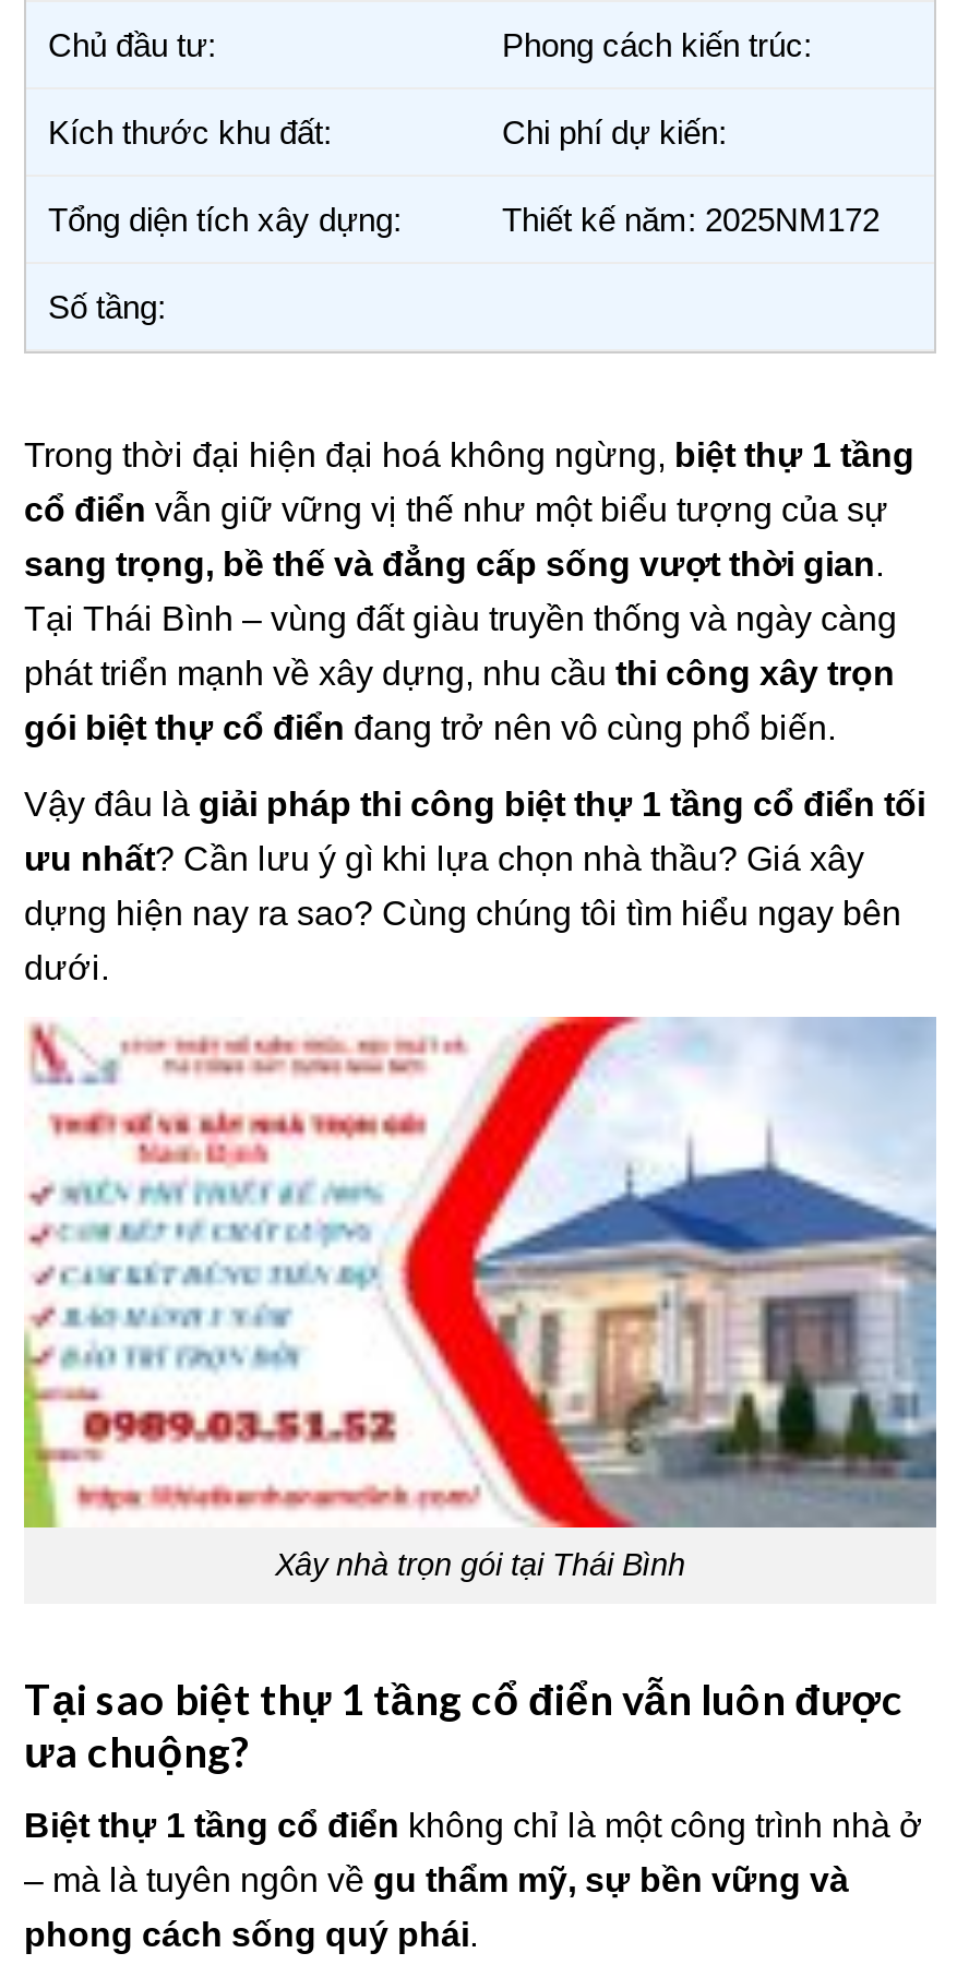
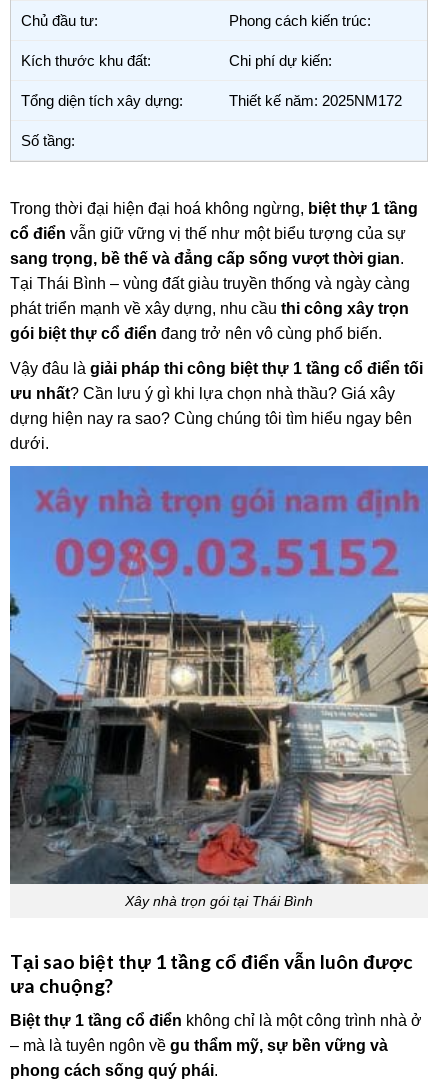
[22,1015,938,1530] [image] -> [9,465,429,885] [image]

